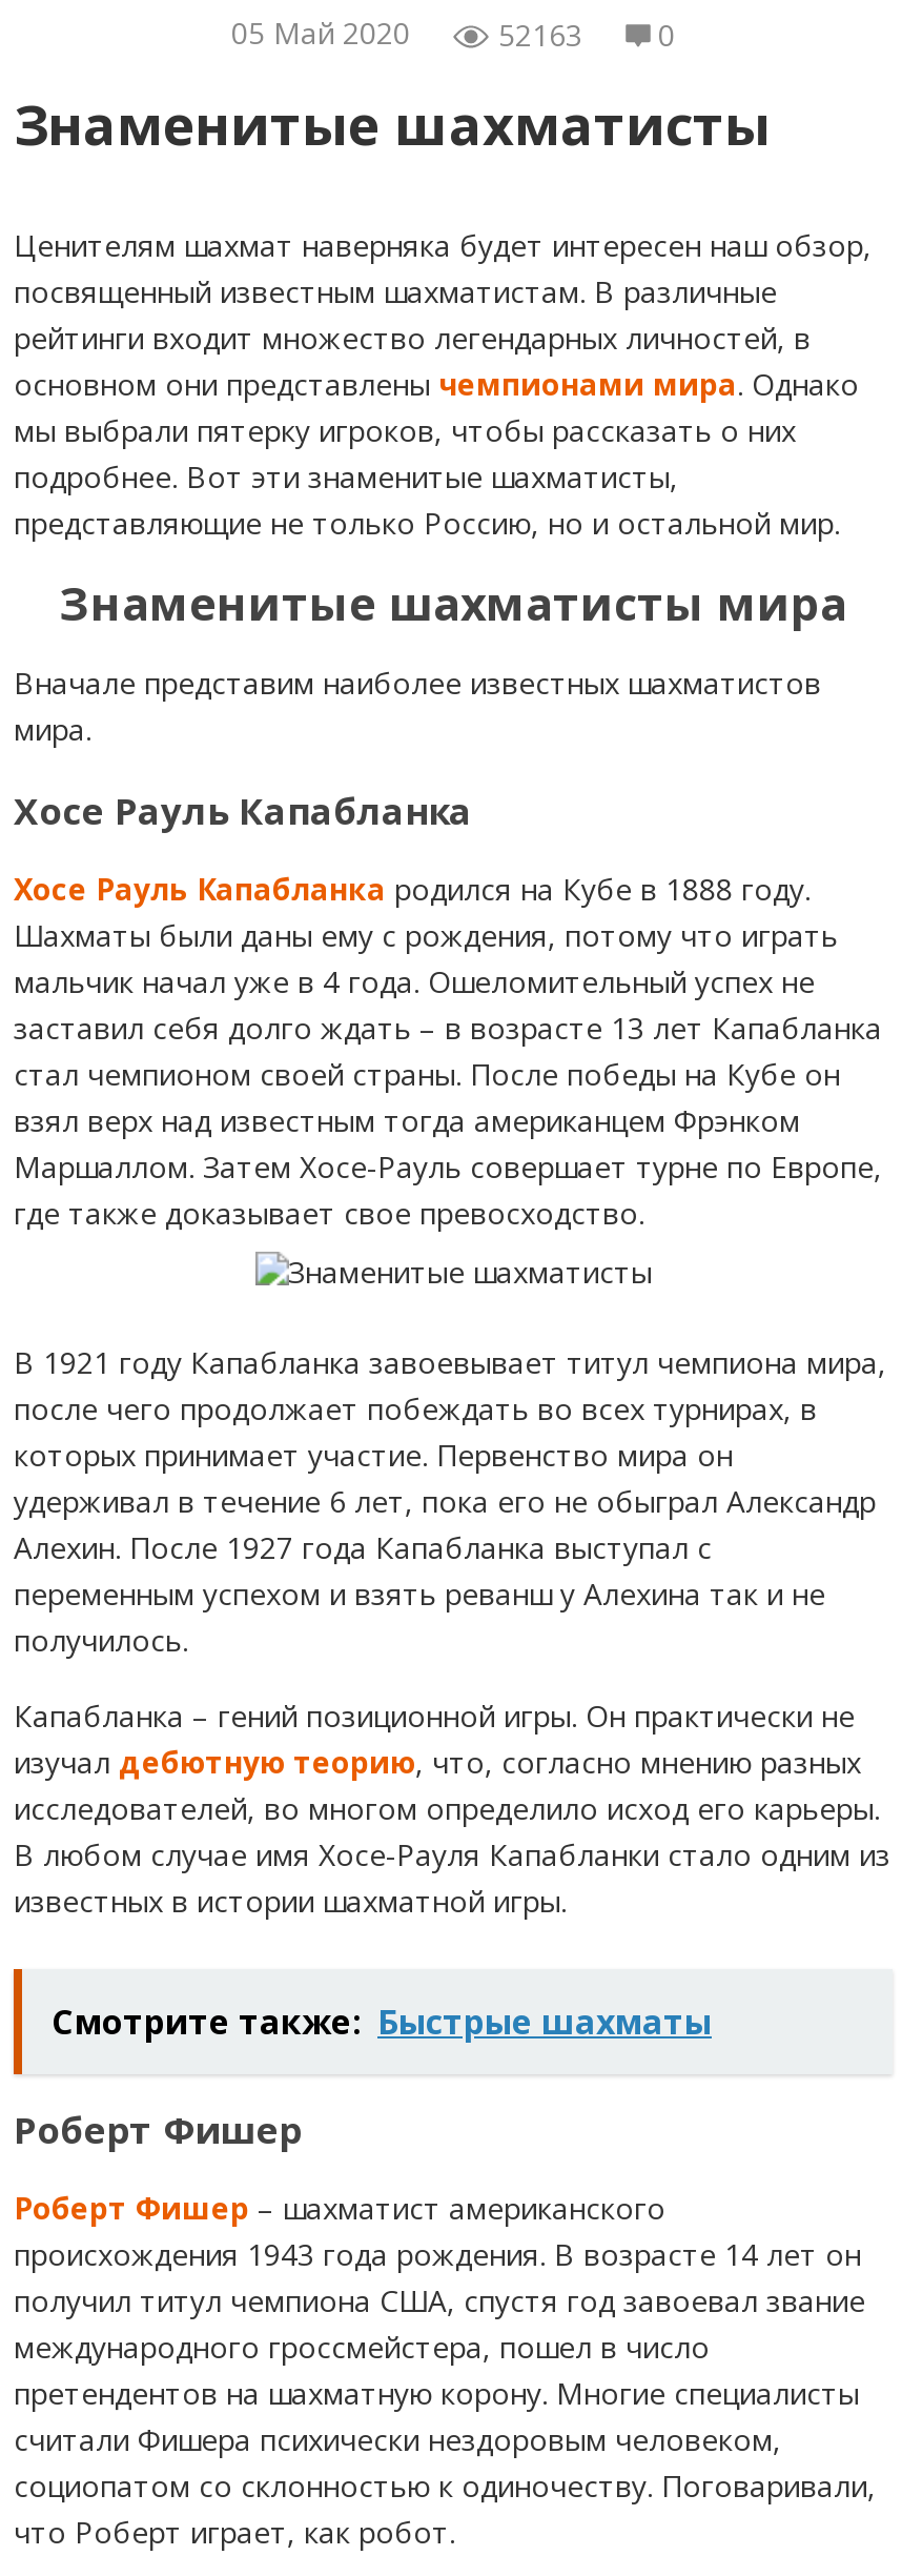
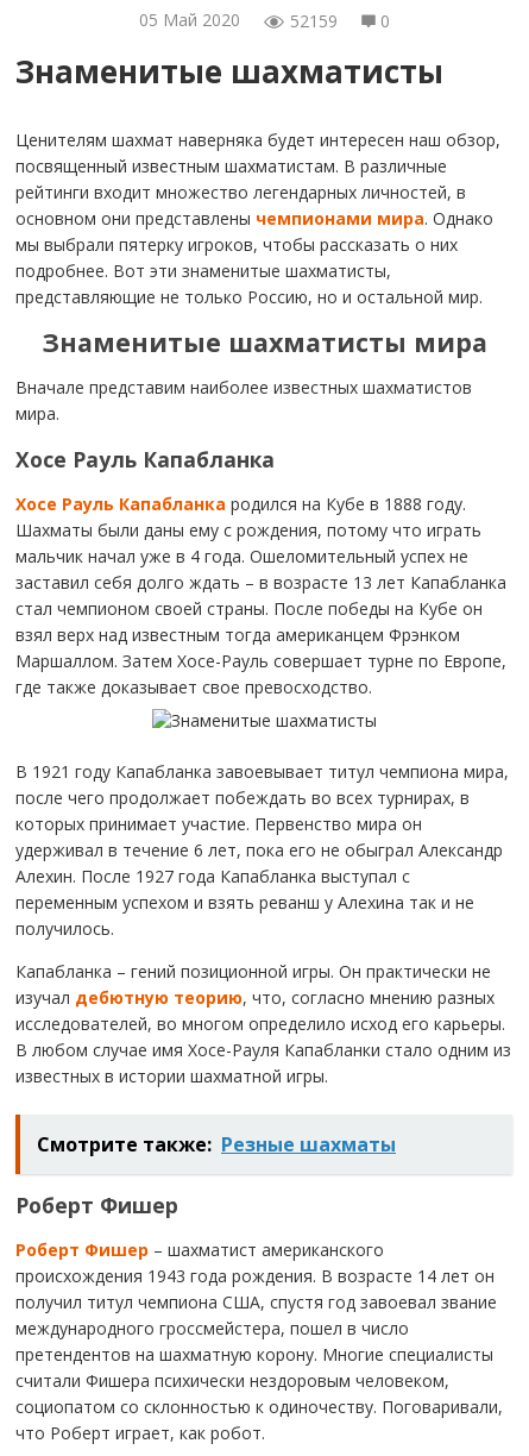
[498,16,675,56] 52163 0 -> [289,10,389,33] 52159 0
[52,1999,712,2045] Смотрите также: Быстрые шахматы -> [37,1131,396,1158] Смотрите также: Резные шахматы

